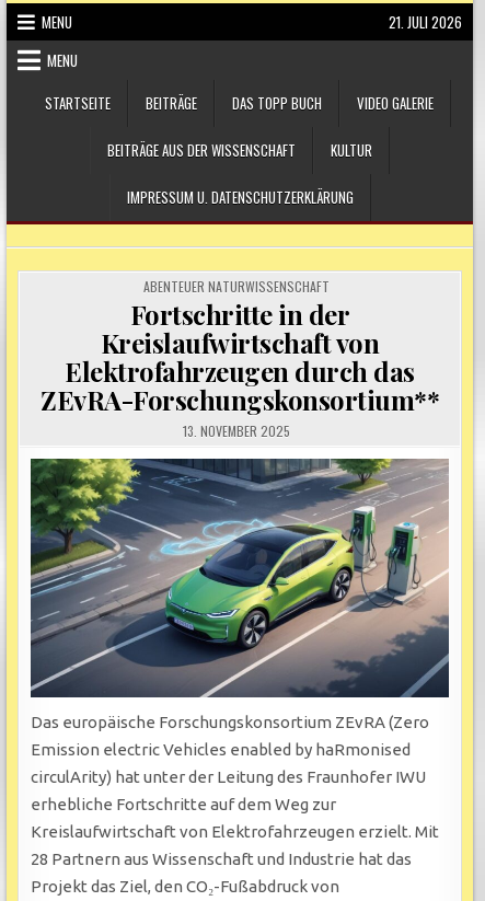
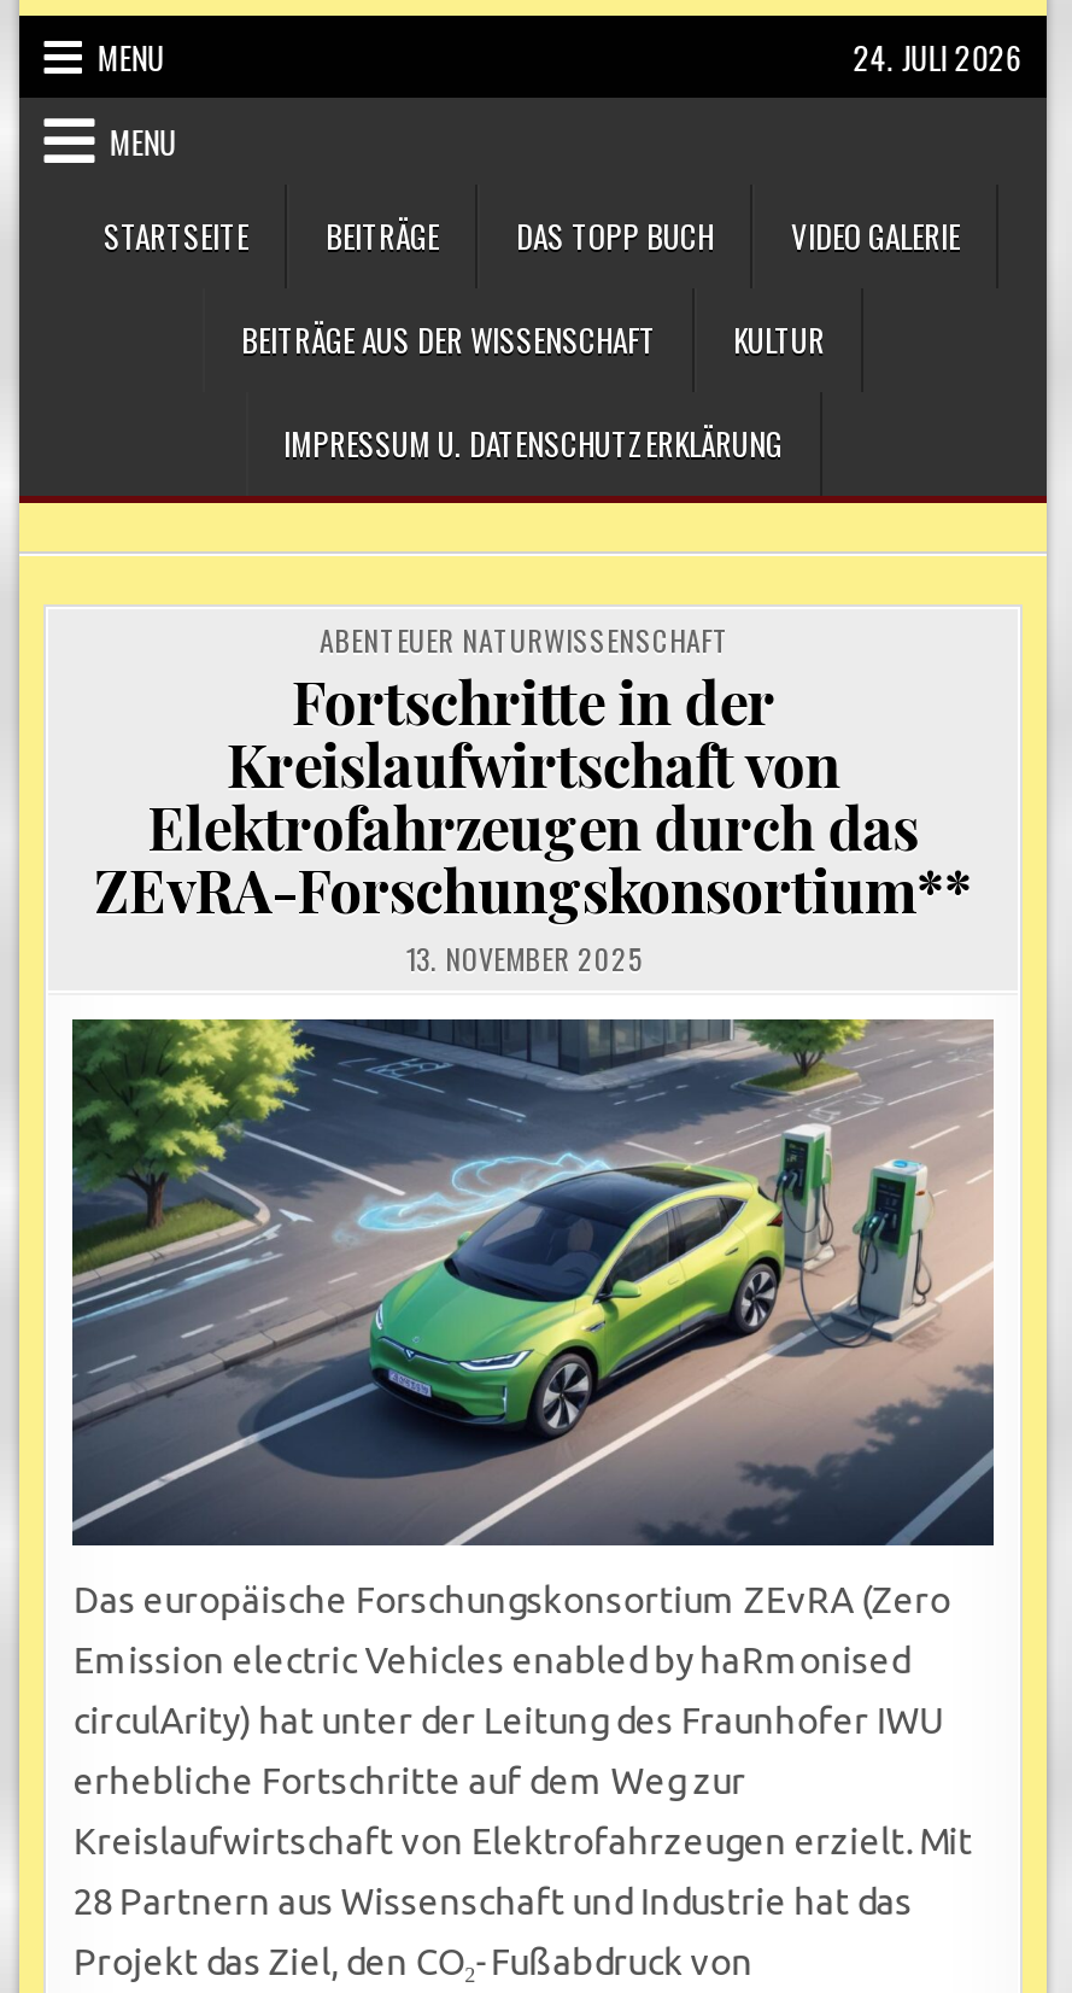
[388,11,462,33] 21. JULI 2026 -> [853,33,1022,81] 24. JULI 2026

